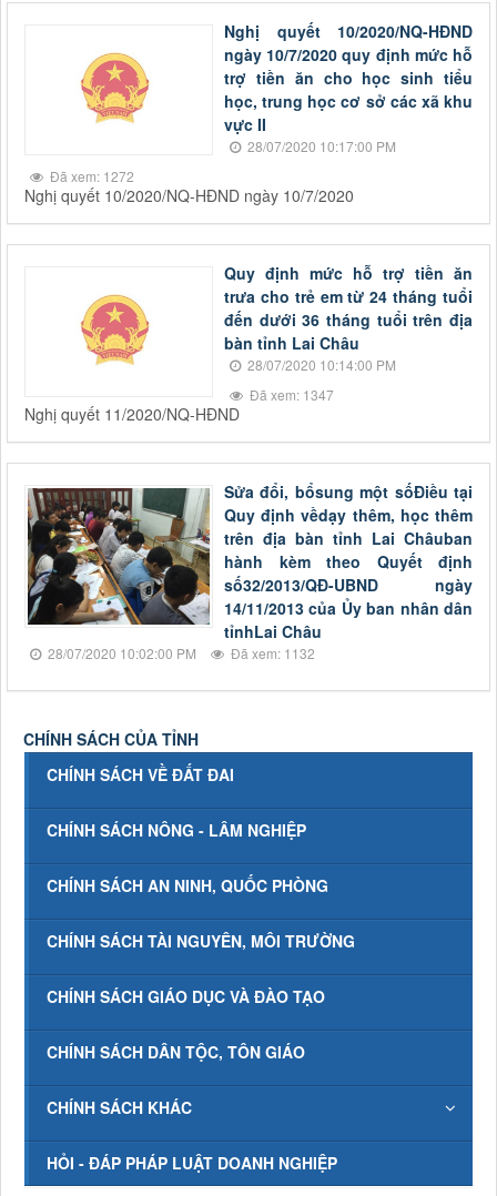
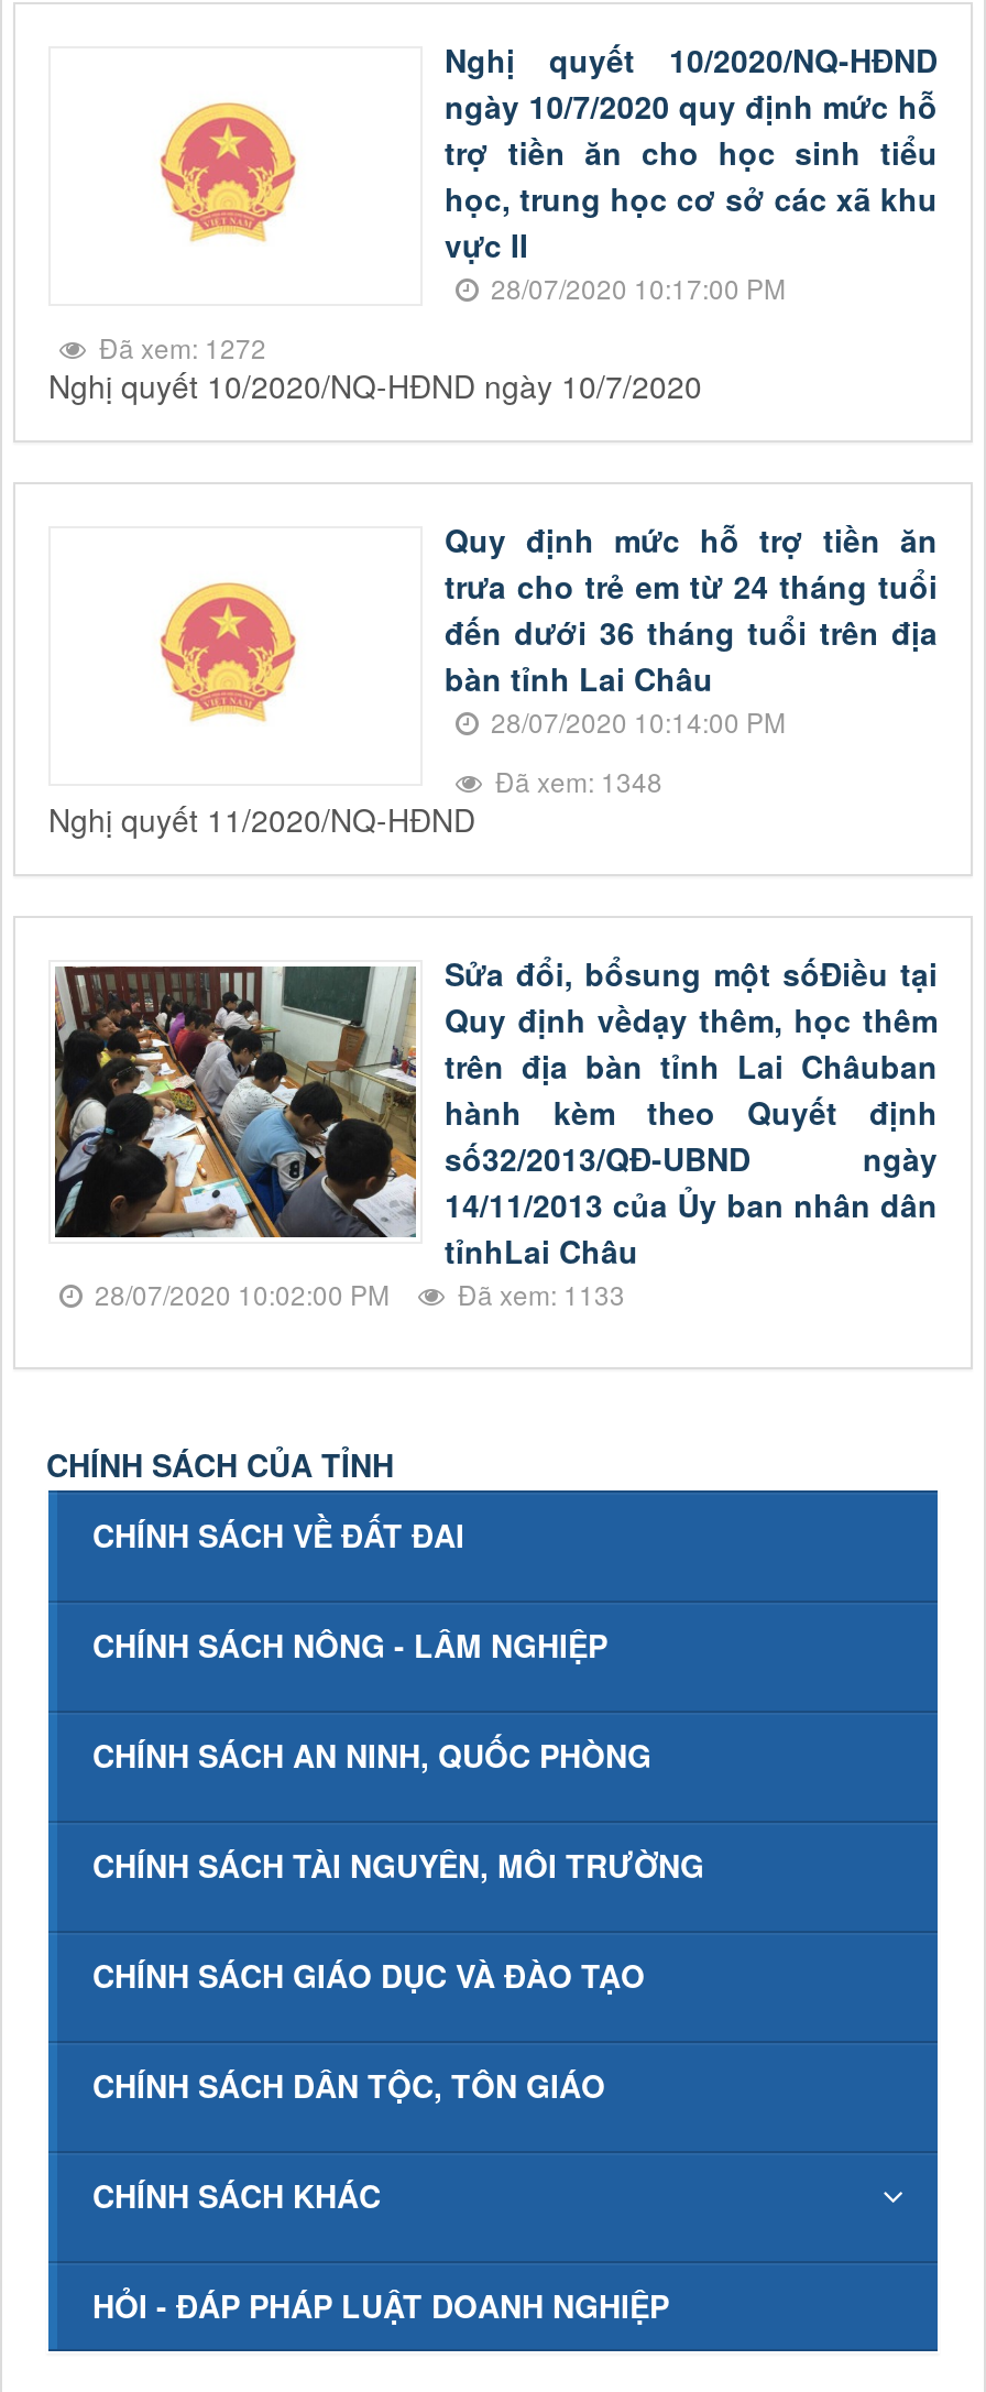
[246,385,334,404] Đã xem: 1347 -> [489,762,662,799] Đã xem: 1348
[44,643,315,662] 28/07/2020 10:02:00 PM Đã xem: 1132 -> [88,1275,625,1312] 28/07/2020 10:02:00 PM Đã xem: 1133

